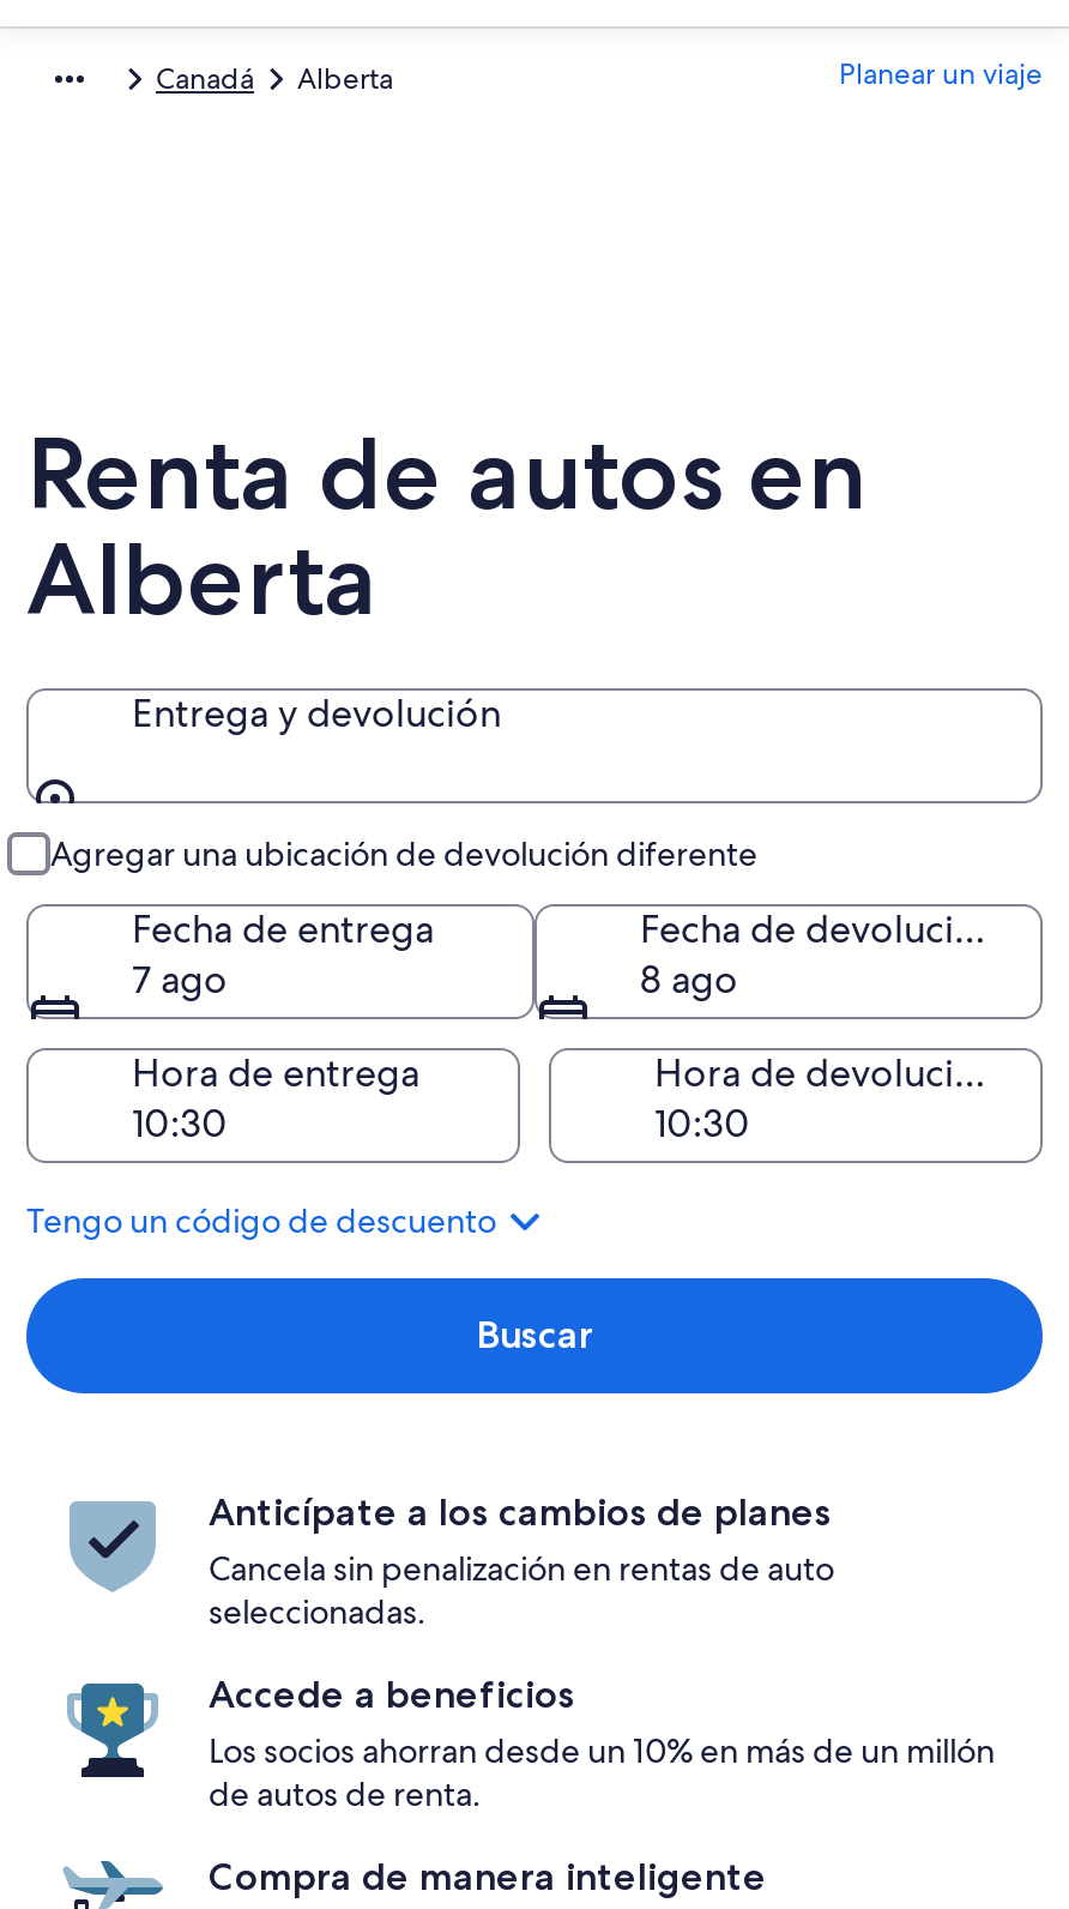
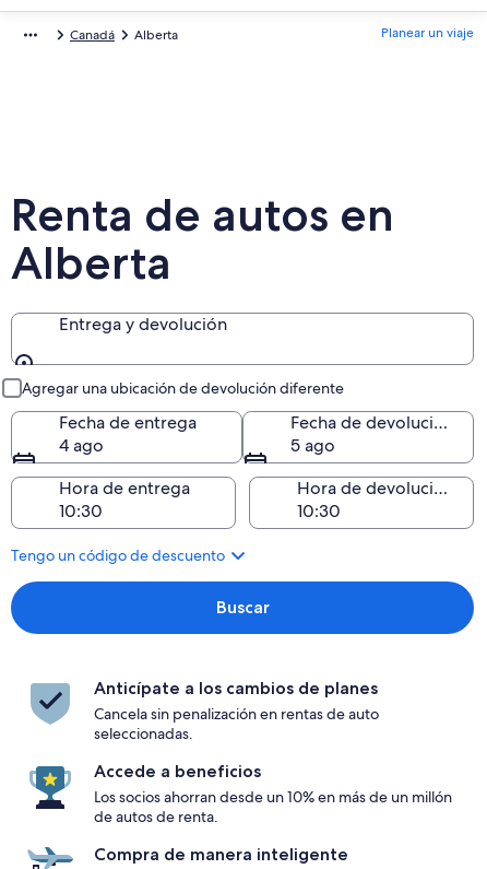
[132,954,228,1005] 7 ago -> [59,434,104,457] 4 ago
[640,954,738,1005] 8 ago -> [290,434,335,457] 5 ago

